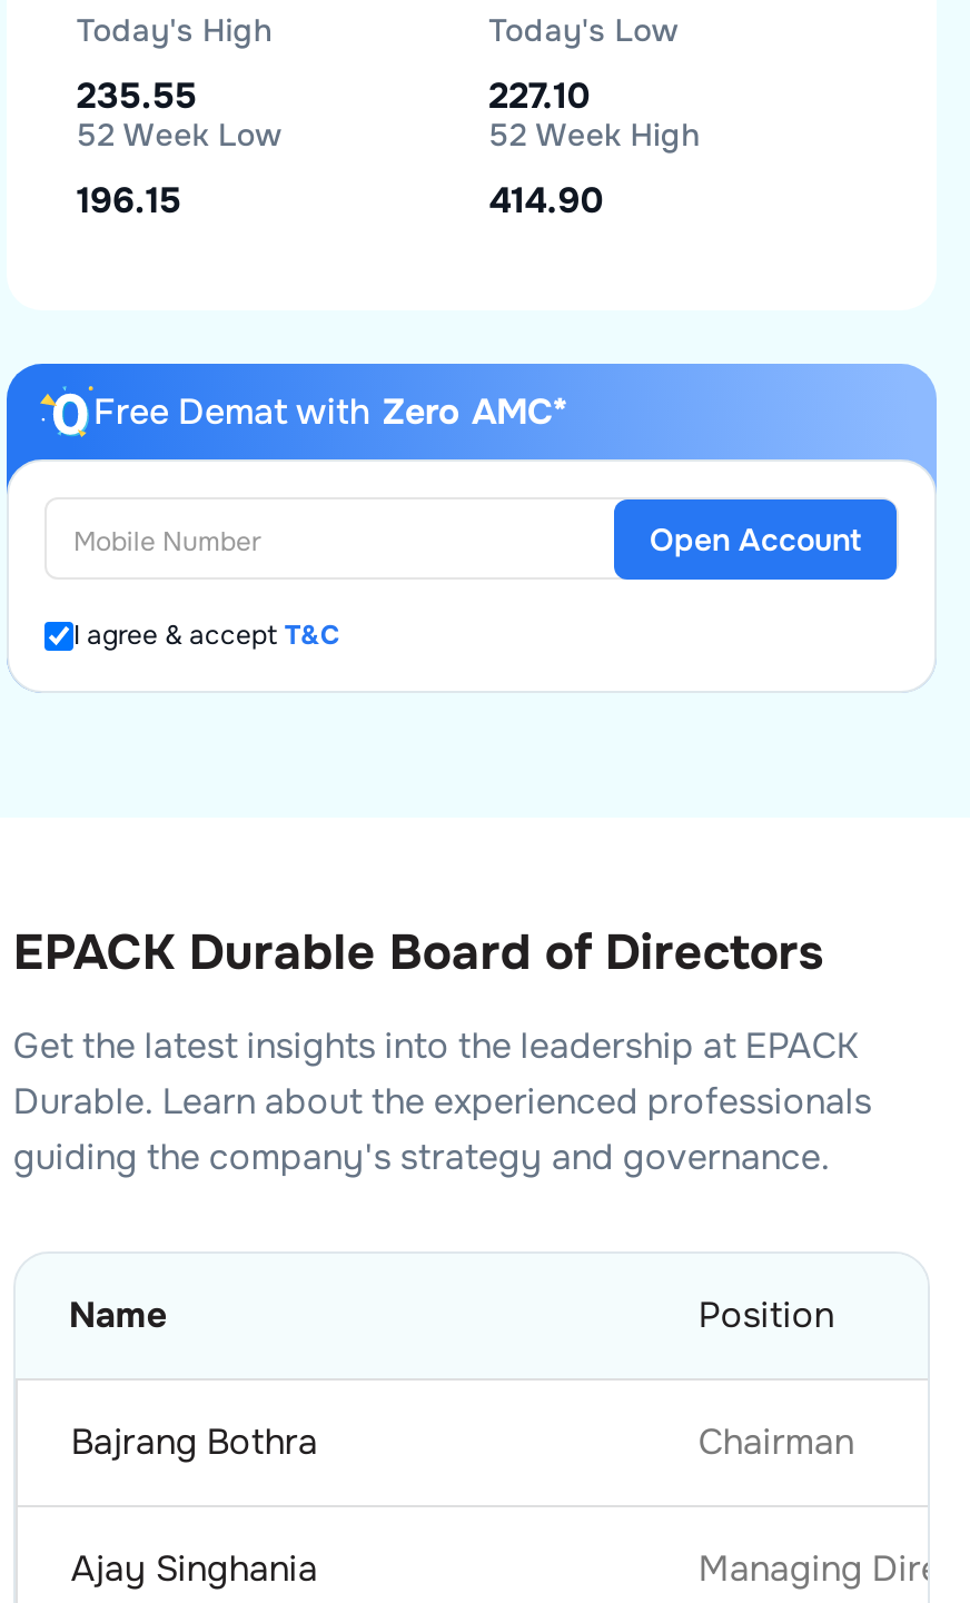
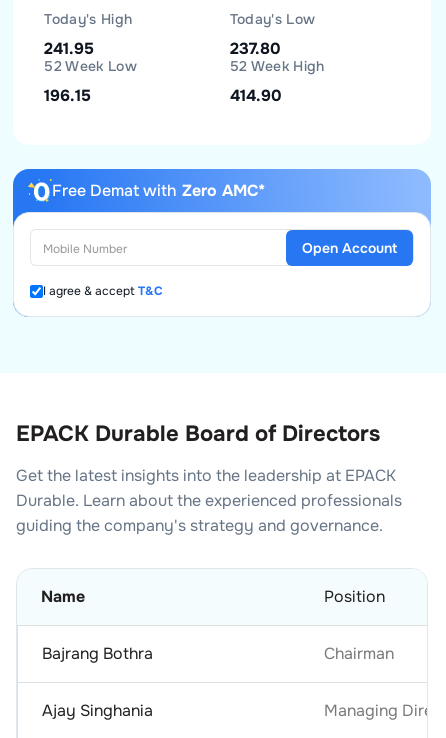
[77,72,197,119] 235.55 -> [44,38,94,59] 241.95
[489,72,591,119] 227.10 -> [230,38,281,59] 237.80

